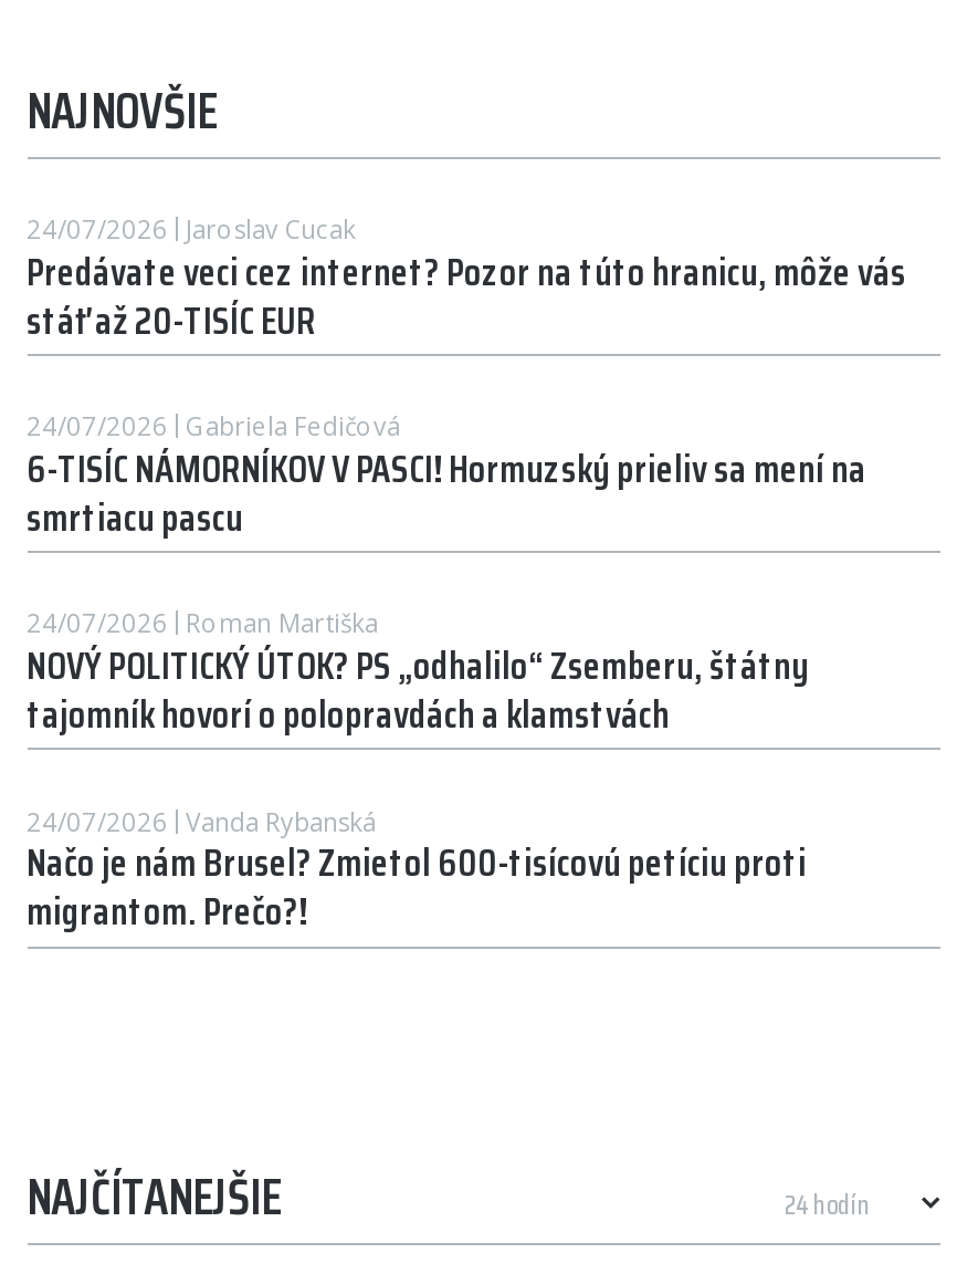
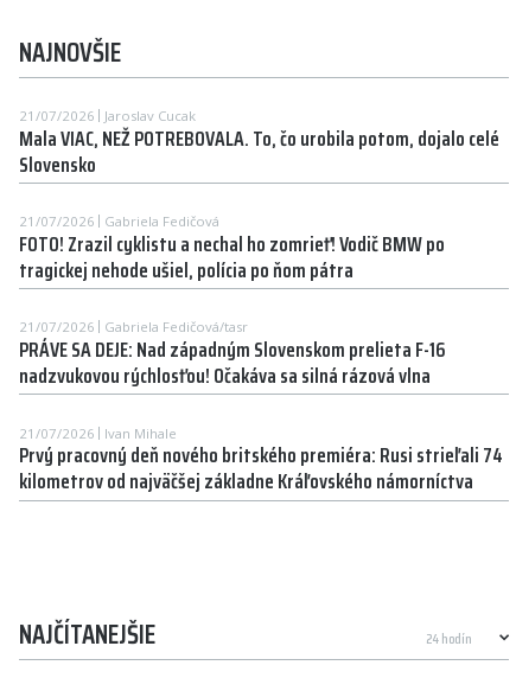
[27,212,906,351] 24/07/2026 Jaroslav Cucak | Predávate veci cez internet? Pozor na túto hranicu, môže vás | stáť až 20-TISÍC EUR -> [18,107,499,181] 21/07/2026 Jaroslav Cucak | Mala VIAC, NEŽ POTREBOVALA. To, čo urobila potom, dojalo celé | Slovensko
[27,409,866,548] 24/07/2026 Gabriela Fedičová | 6-TISÍC NÁMORNÍKOV V PASCI! Hormuzský prieliv sa mení na | smrtiacu pascu -> [18,212,444,287] 21/07/2026 Gabriela Fedičová | FOTO! Zrazil cyklistu a nechal ho zomrieť! Vodič BMW po | tragickej nehode ušiel, polícia po ňom pátra
[27,607,809,745] 24/07/2026 Roman Martiška | NOVÝ POLITICKÝ ÚTOK? PS „odhalilo“ Zsemberu, štátny | tajomník hovorí o polopravdách a klamstvách -> [18,318,445,392] 21/07/2026 Gabriela Fedičová/tasr | PRÁVE SA DEJE: Nad západným Slovenskom prelieta F-16 | nadzvukovou rýchlosťou! Očakáva sa silná rázová vlna
[27,804,807,943] 24/07/2026 Vanda Rybanská | Načo je nám Brusel? Zmietol 600-tisícovú petíciu proti | migrantom. Prečo?! -> [18,424,502,498] 21/07/2026 Ivan Mihale | Prvý pracovný deň nového britského premiéra: Rusi strieľali 74 | kilometrov od najväčšej základne Kráľovského námorníctva

